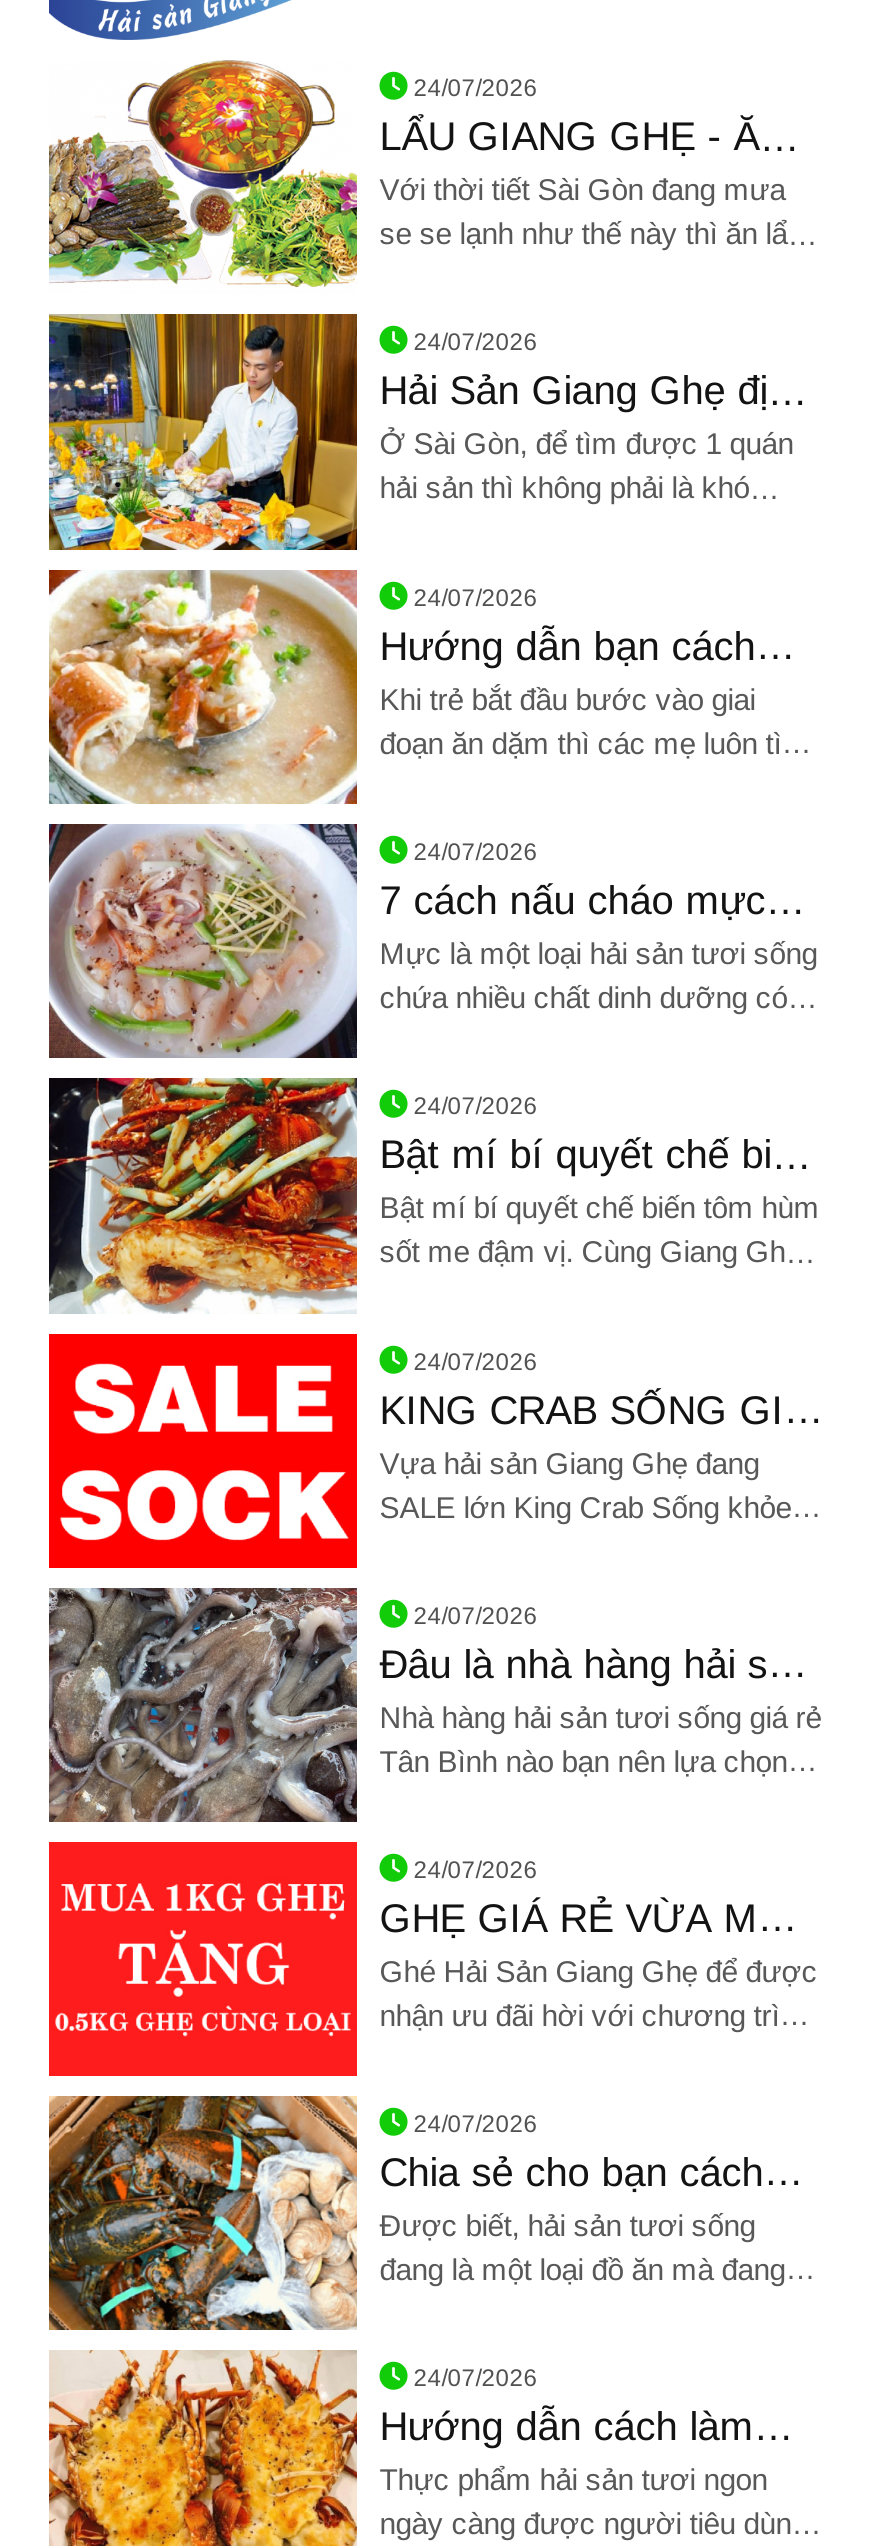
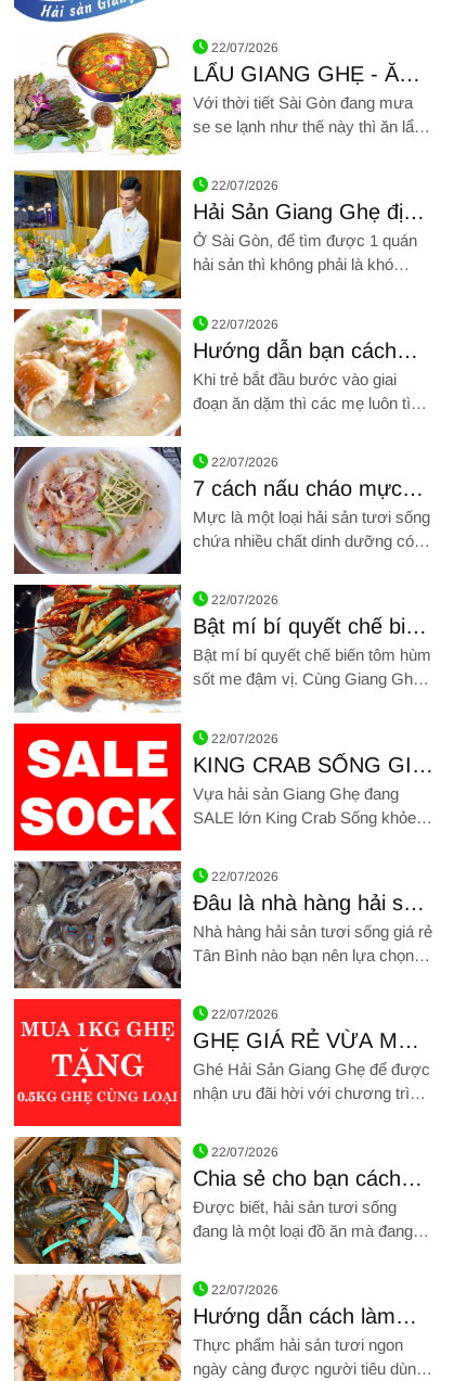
[407,75,537,103] 24/07/2026 -> [208,41,279,56] 22/07/2026
[407,329,537,357] 24/07/2026 -> [208,178,279,194] 22/07/2026
[407,583,537,611] 24/07/2026 -> [208,316,279,332] 22/07/2026
[407,838,537,866] 24/07/2026 -> [208,455,279,470] 22/07/2026
[407,1093,537,1121] 24/07/2026 -> [208,593,279,608] 22/07/2026
[407,1347,537,1375] 24/07/2026 -> [208,731,279,746] 22/07/2026
[407,1601,537,1629] 24/07/2026 -> [208,869,279,884] 22/07/2026
[407,1855,537,1883] 24/07/2026 -> [208,1006,279,1021] 22/07/2026
[407,2109,537,2137] 24/07/2026 -> [208,1144,279,1159] 22/07/2026
[407,2364,537,2392] 24/07/2026 -> [208,1282,279,1297] 22/07/2026

